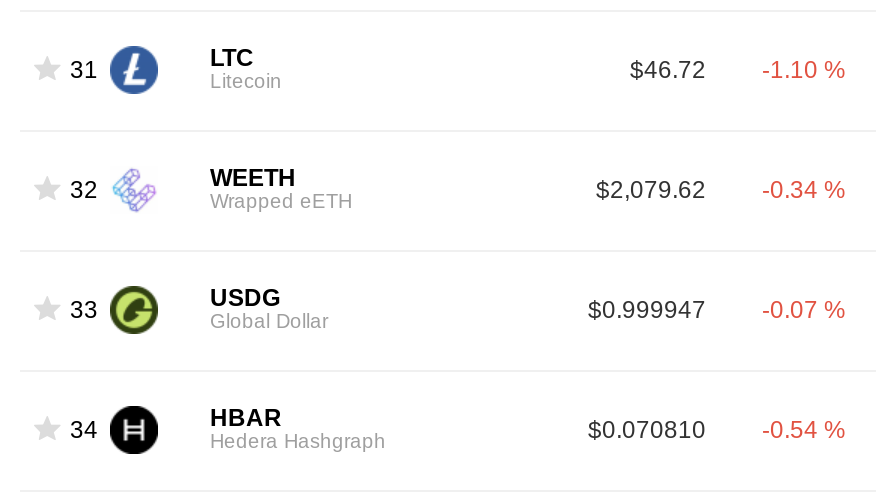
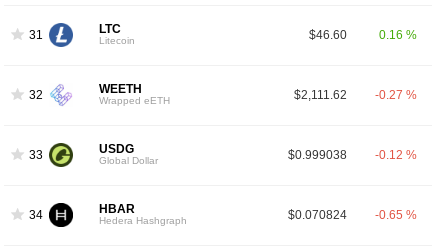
[630,56,706,84] $46.72 -> [309,28,347,42] $46.60
[762,56,846,84] -1.10 % -> [379,28,417,42] 0.16 %
[596,176,706,204] $2,079.62 -> [294,88,347,102] $2,111.62
[762,176,846,204] -0.34 % -> [375,88,417,102] -0.27 %
[588,296,706,324] $0.999947 -> [288,148,347,162] $0.999038
[762,296,846,324] -0.07 % -> [375,148,417,162] -0.12 %
[588,416,706,444] $0.070810 -> [288,208,347,222] $0.070824
[762,416,846,444] -0.54 % -> [375,208,417,222] -0.65 %

